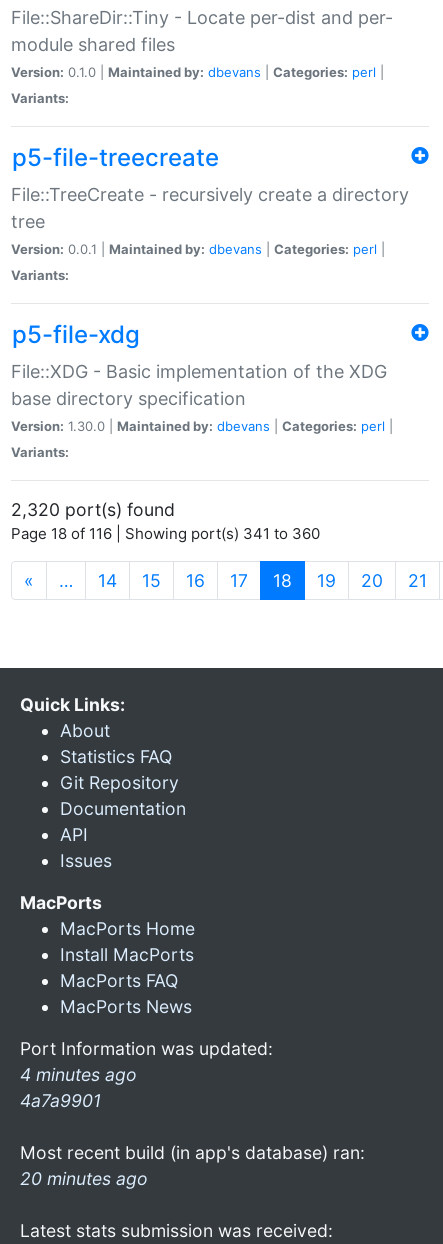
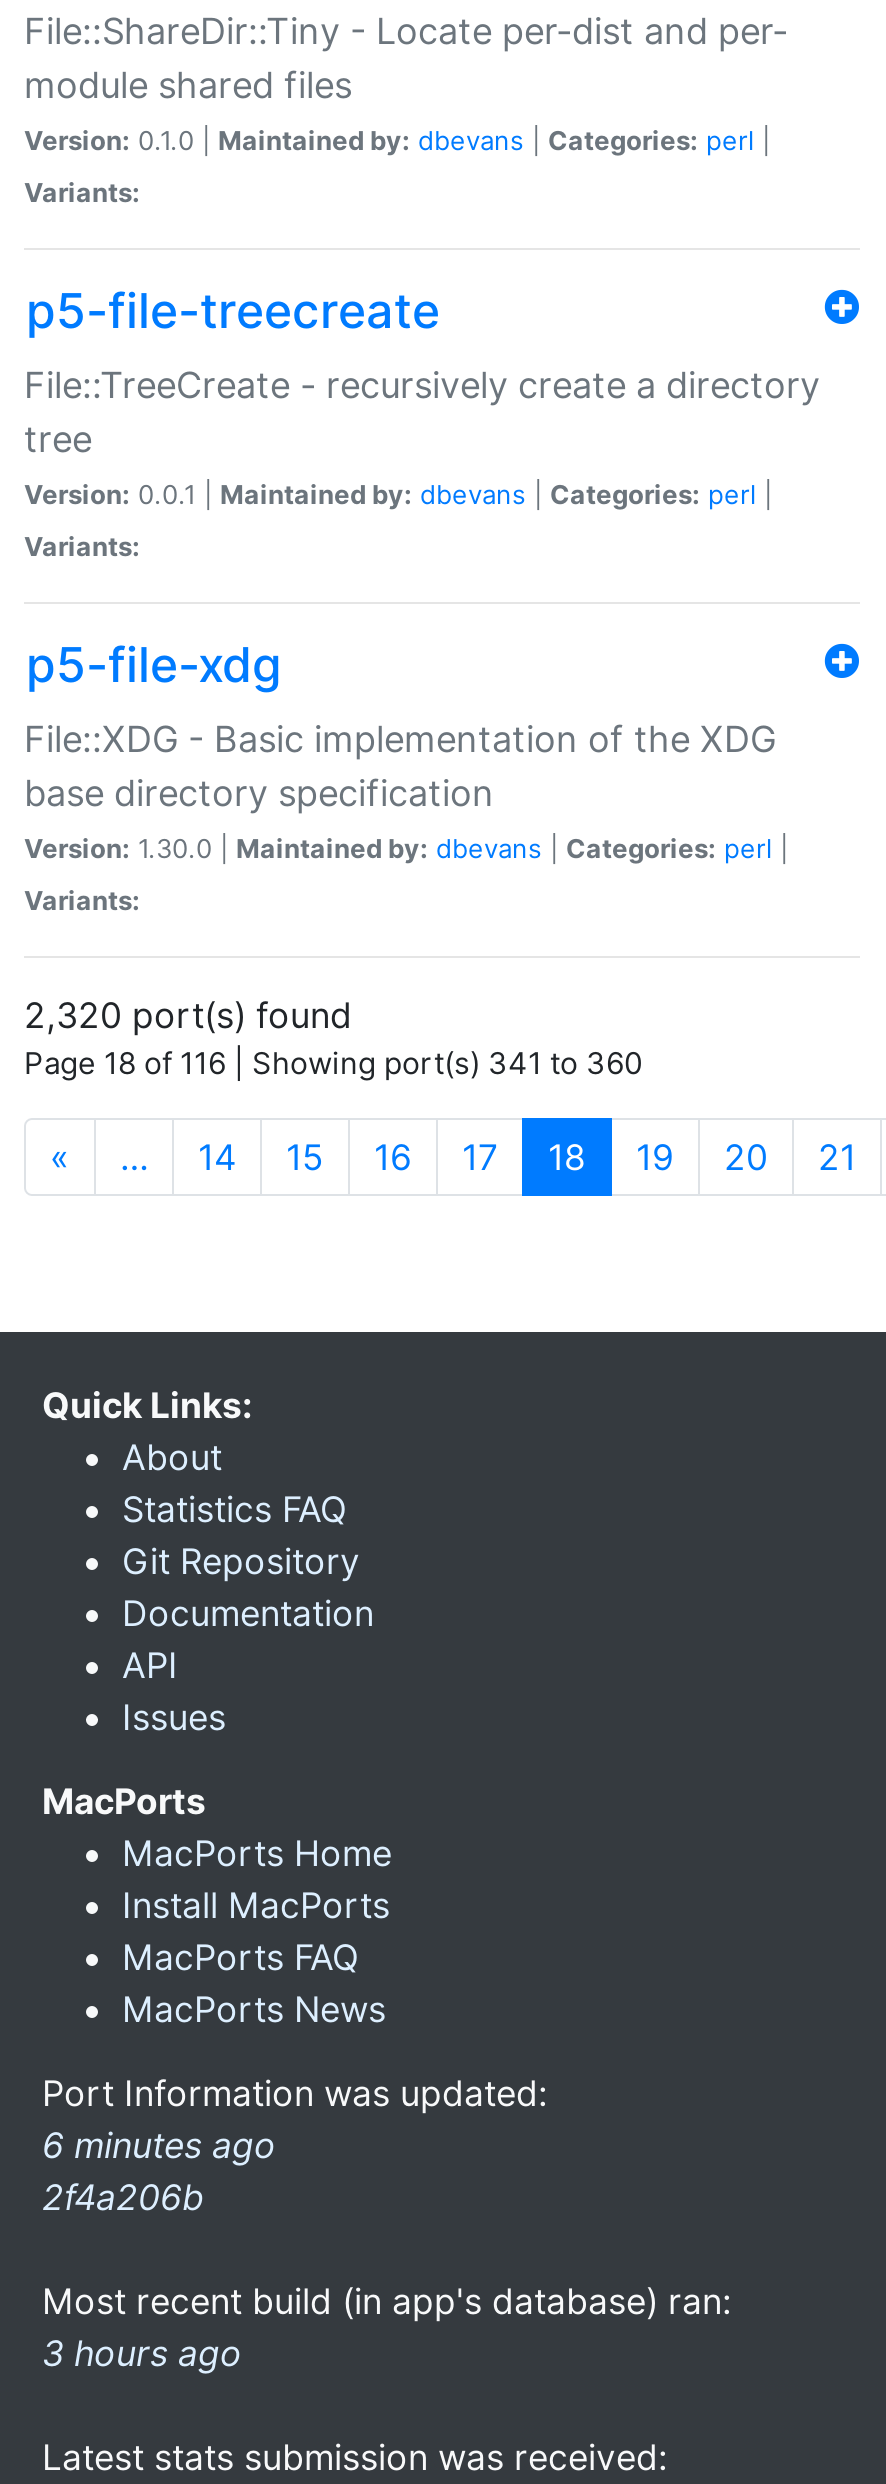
[20,1064,137,1111] 4 minutes ago | 4a7a9901 -> [42,2124,276,2218] 6 minutes ago | 2f4a206b
[20,1168,148,1189] 20 minutes ago -> [42,2332,242,2374] 3 hours ago

